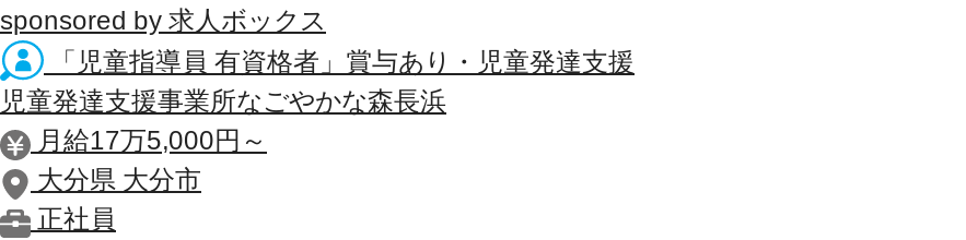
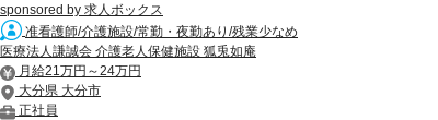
[0,48,635,157] 「児童指導員 有資格者」賞与あり・児童発達支援 | 児童発達支援事業所なごやかな森長浜 | 月給17万5,000円～ -> [0,24,298,78] 准看護師/介護施設/常勤・夜勤あり/残業少なめ | 医療法人謙誠会 介護老人保健施設 狐兎如庵 | 月給21万円～24万円

